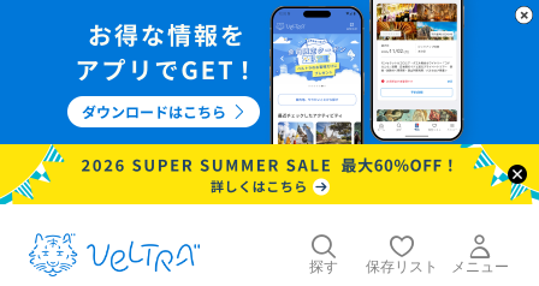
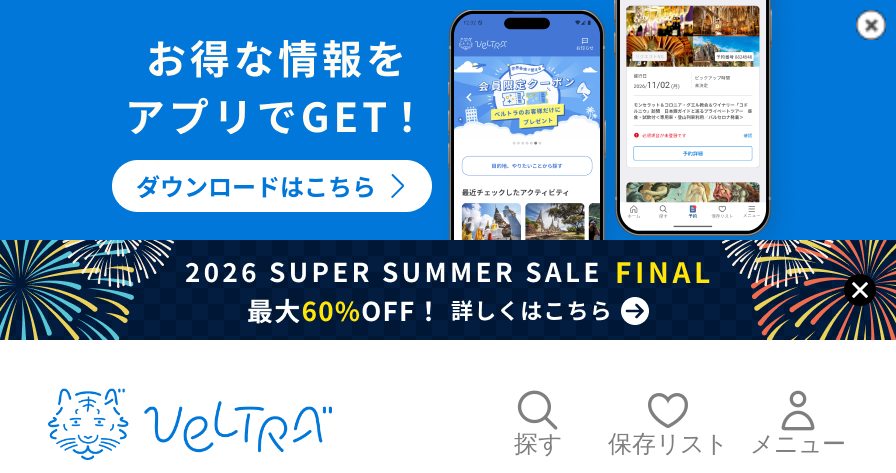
[4,143,535,205] [image] -> [6,238,890,342] [image]

